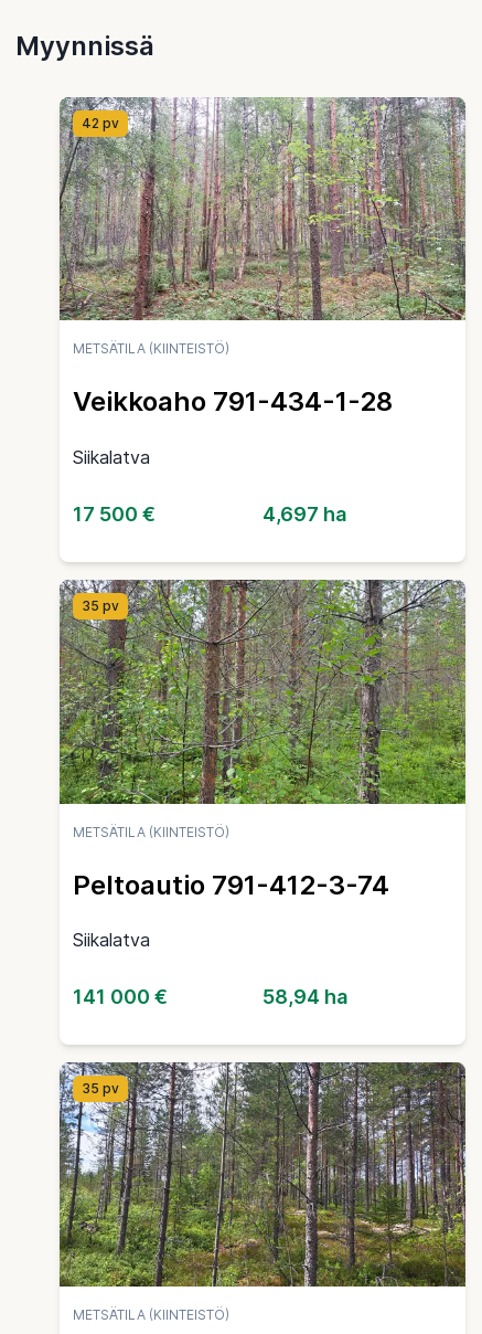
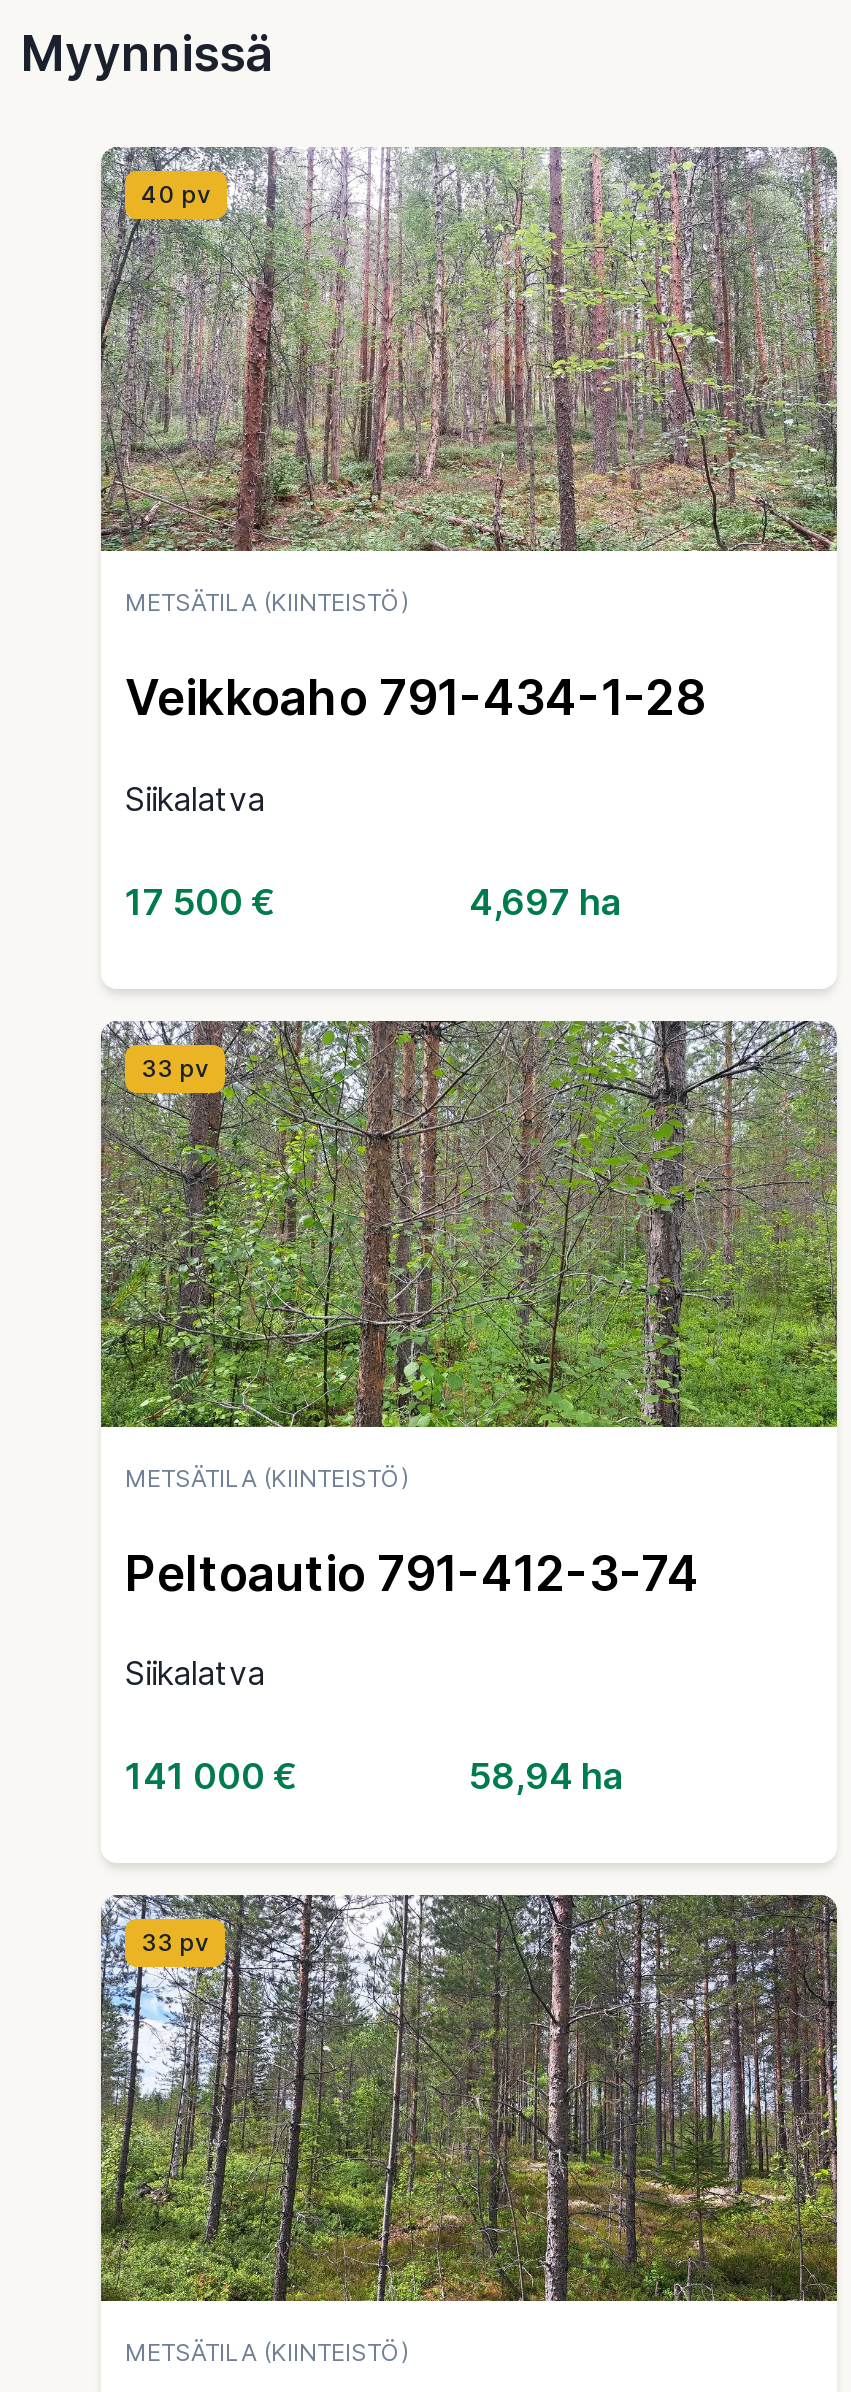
[82,115,119,131] 42 pv -> [141,179,211,209] 40 pv
[82,598,119,614] 35 pv -> [141,1053,209,1083] 33 pv
[82,1080,119,1097] 35 pv -> [141,1928,209,1958] 33 pv

